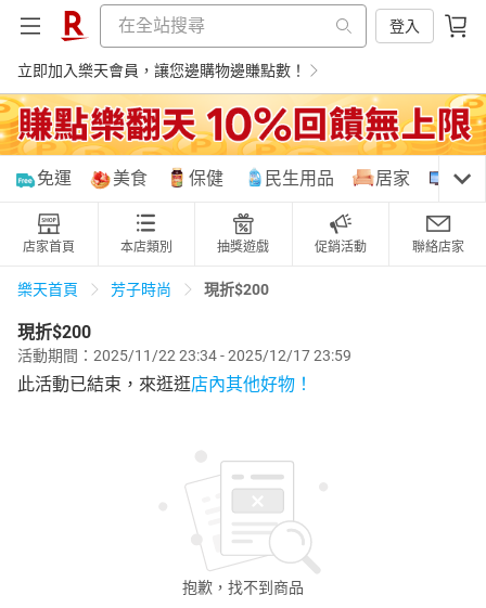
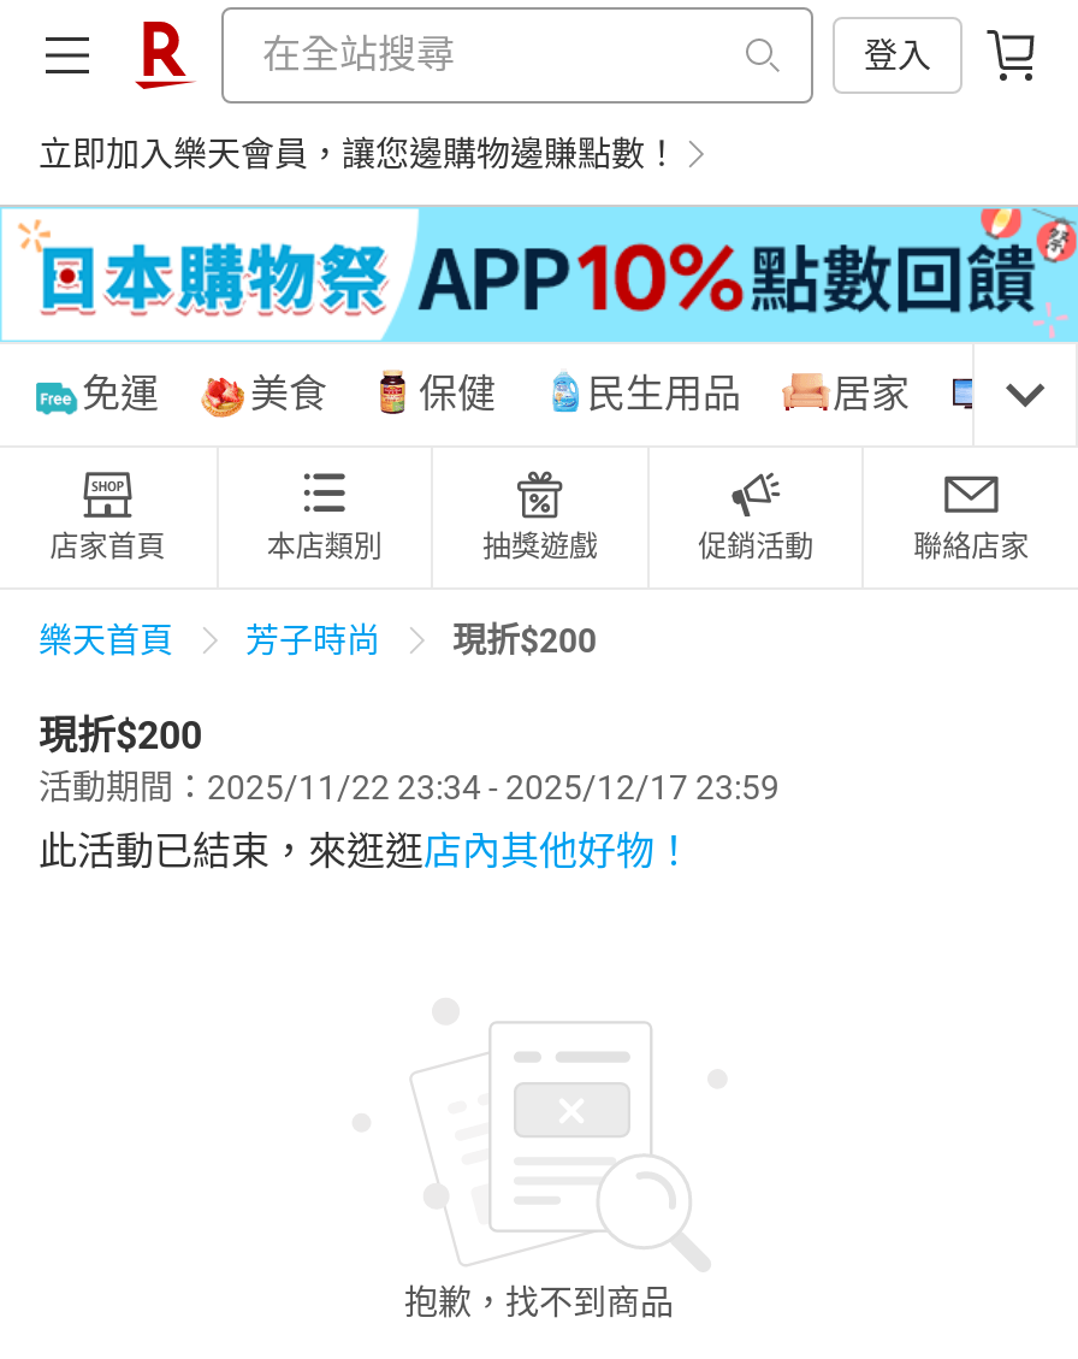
[3,93,483,156] [image] -> [7,205,1071,344] [image]

